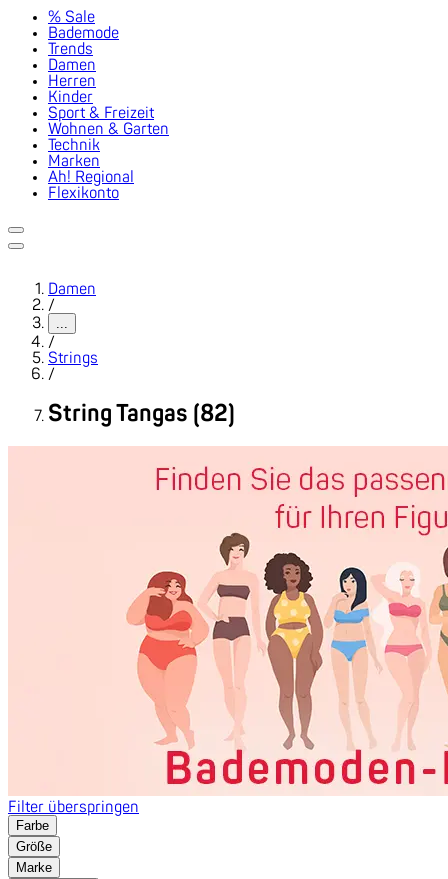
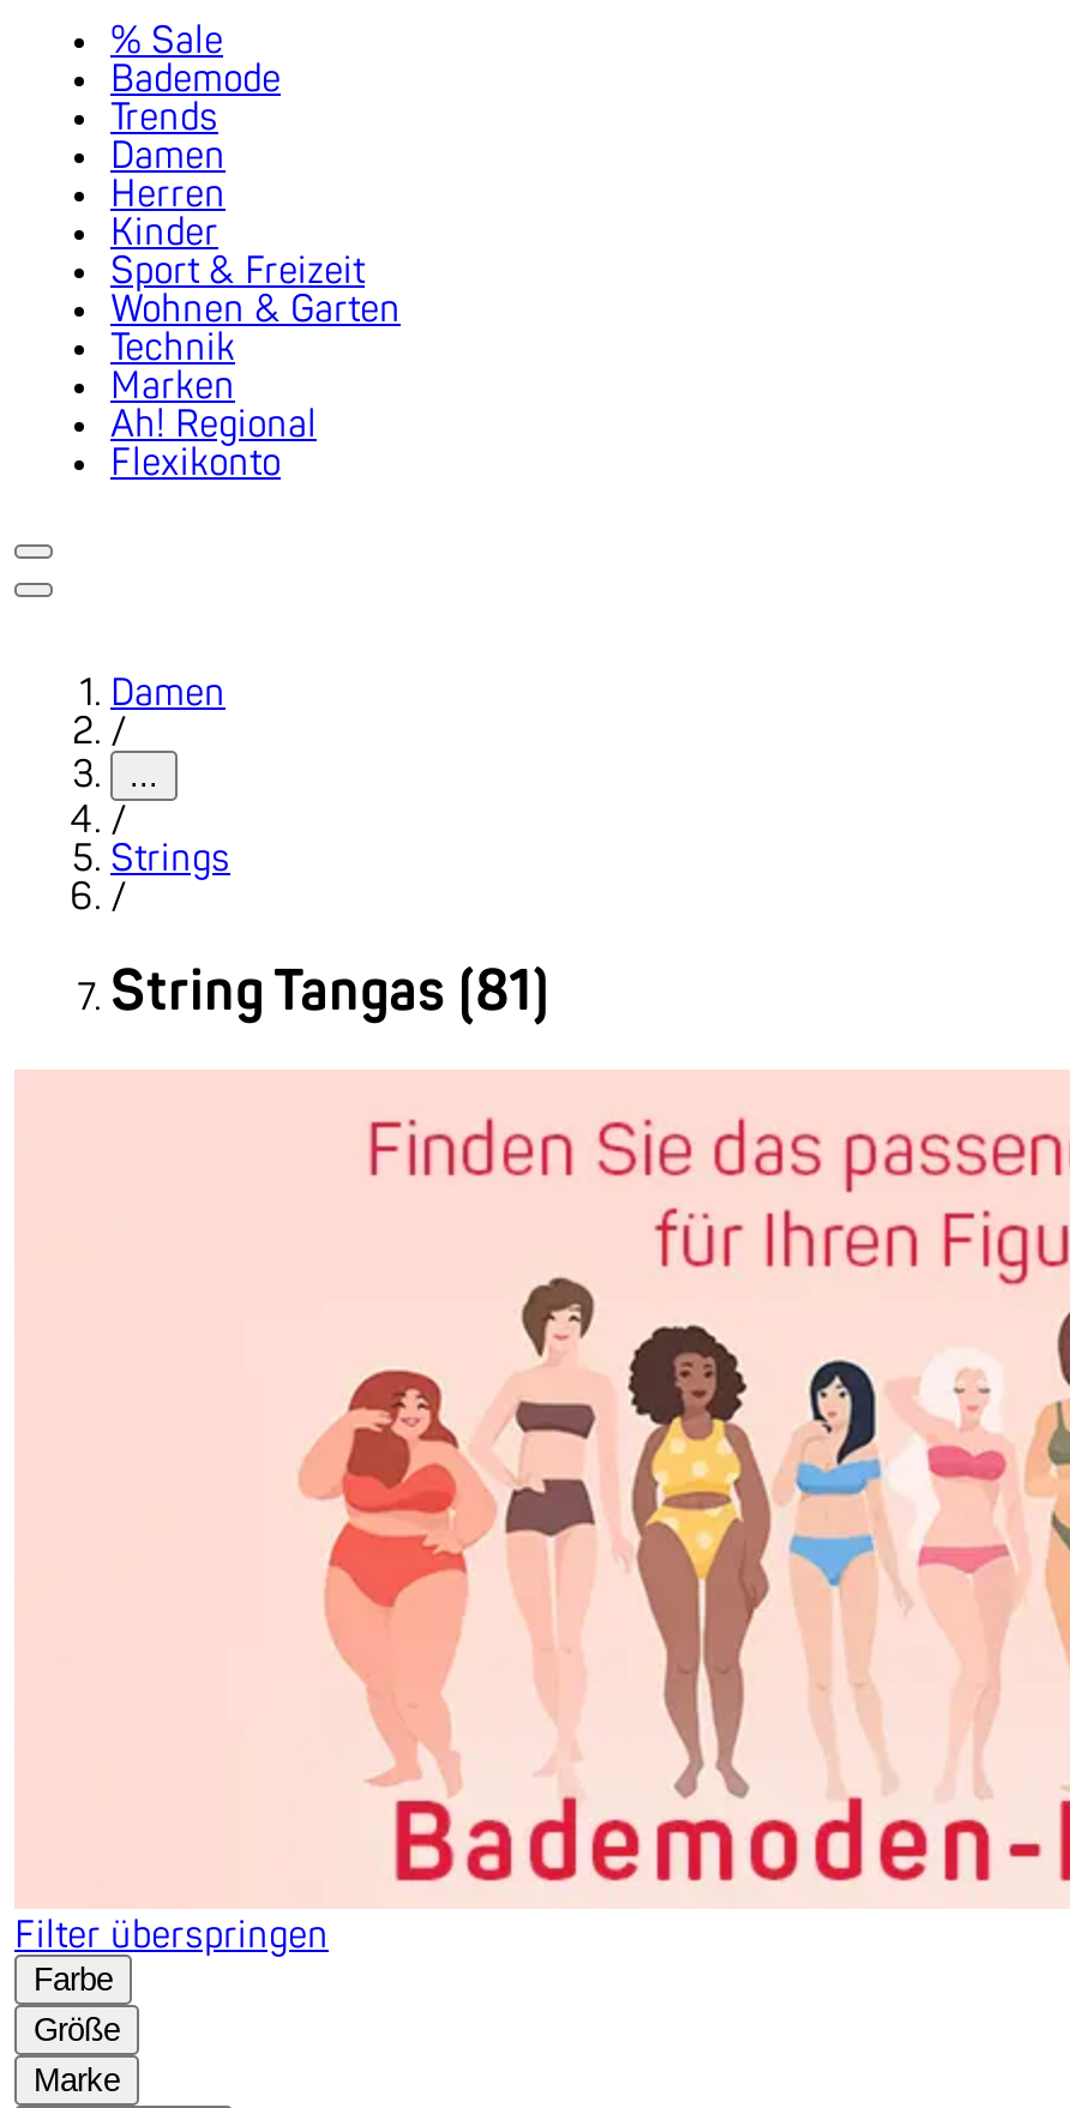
[48,402,235,426] String Tangas (82) -> [110,964,549,1021] String Tangas (81)

